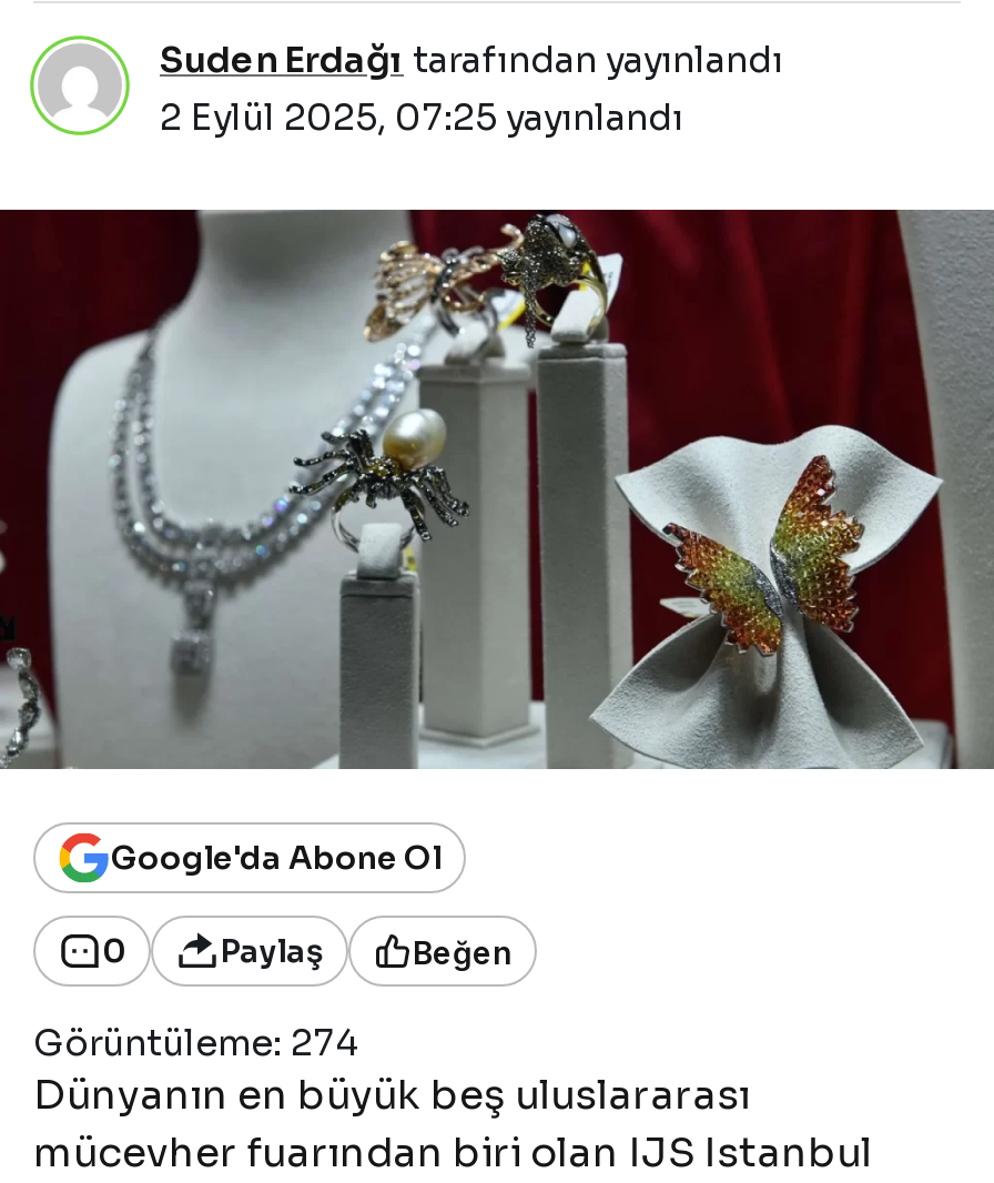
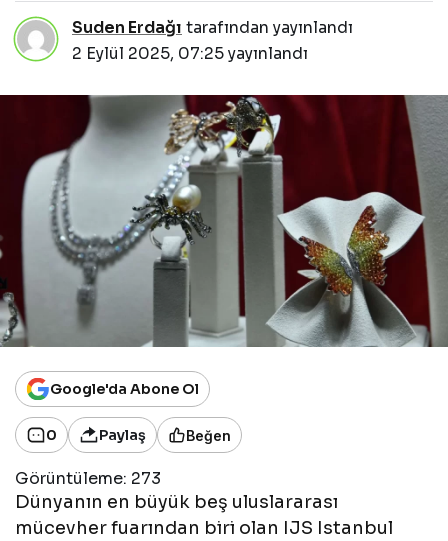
[33,1021,359,1068] Görüntüleme: 274 -> [15,468,161,489] Görüntüleme: 273

